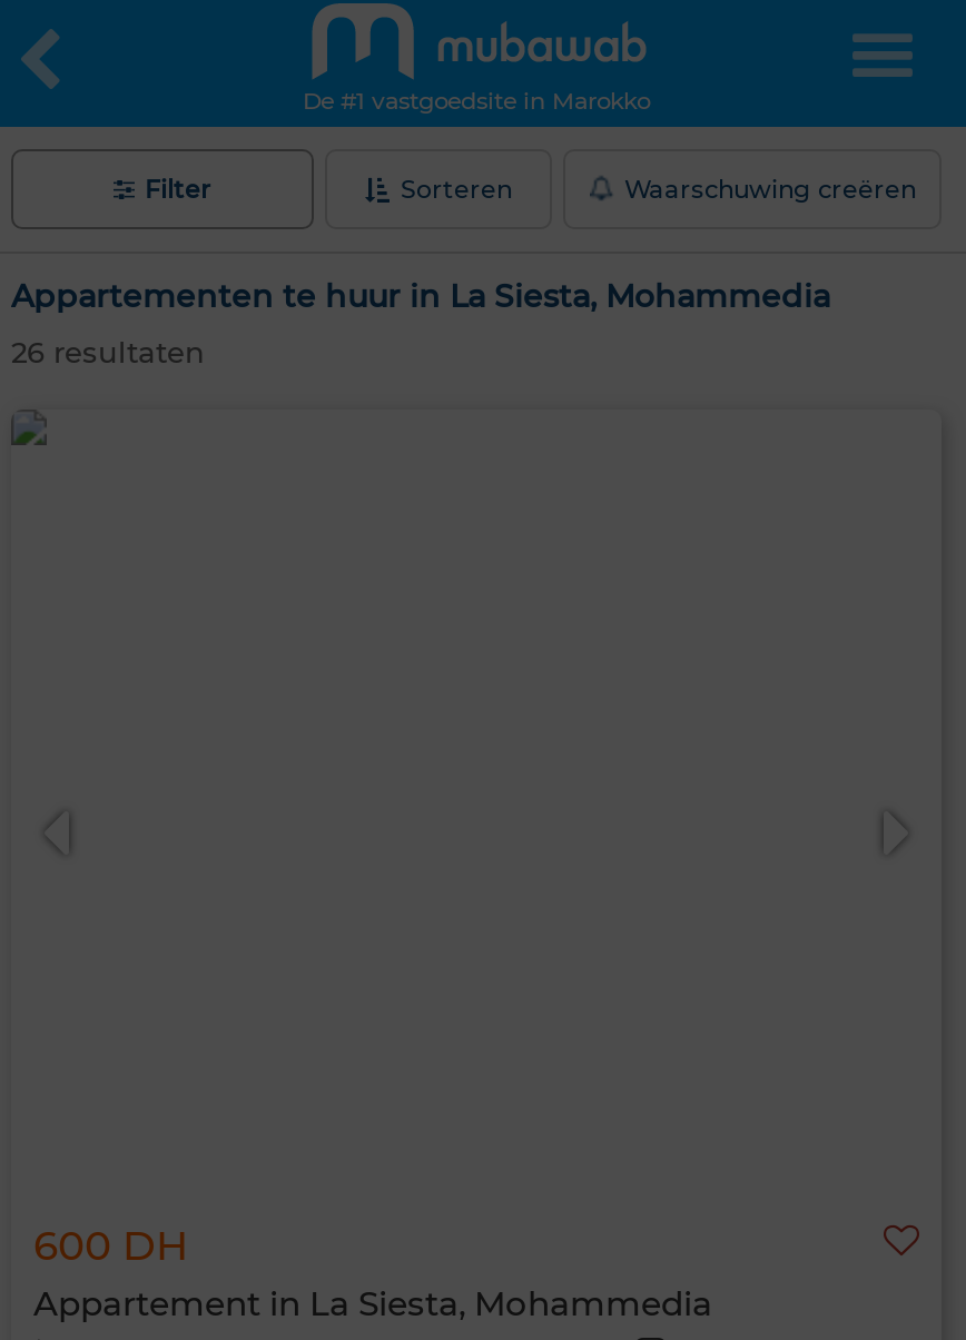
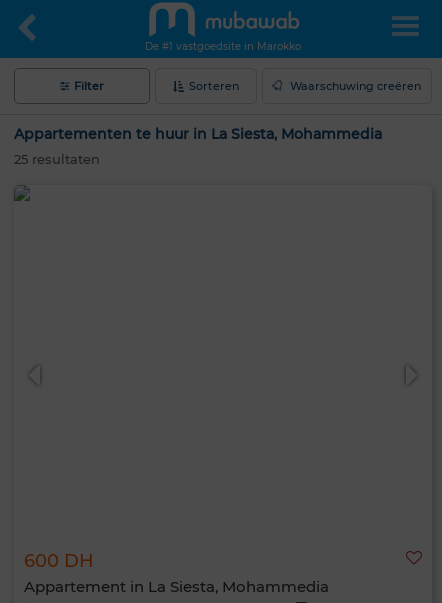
[11,334,205,370] 26 resultaten -> [14,151,100,167] 25 resultaten

